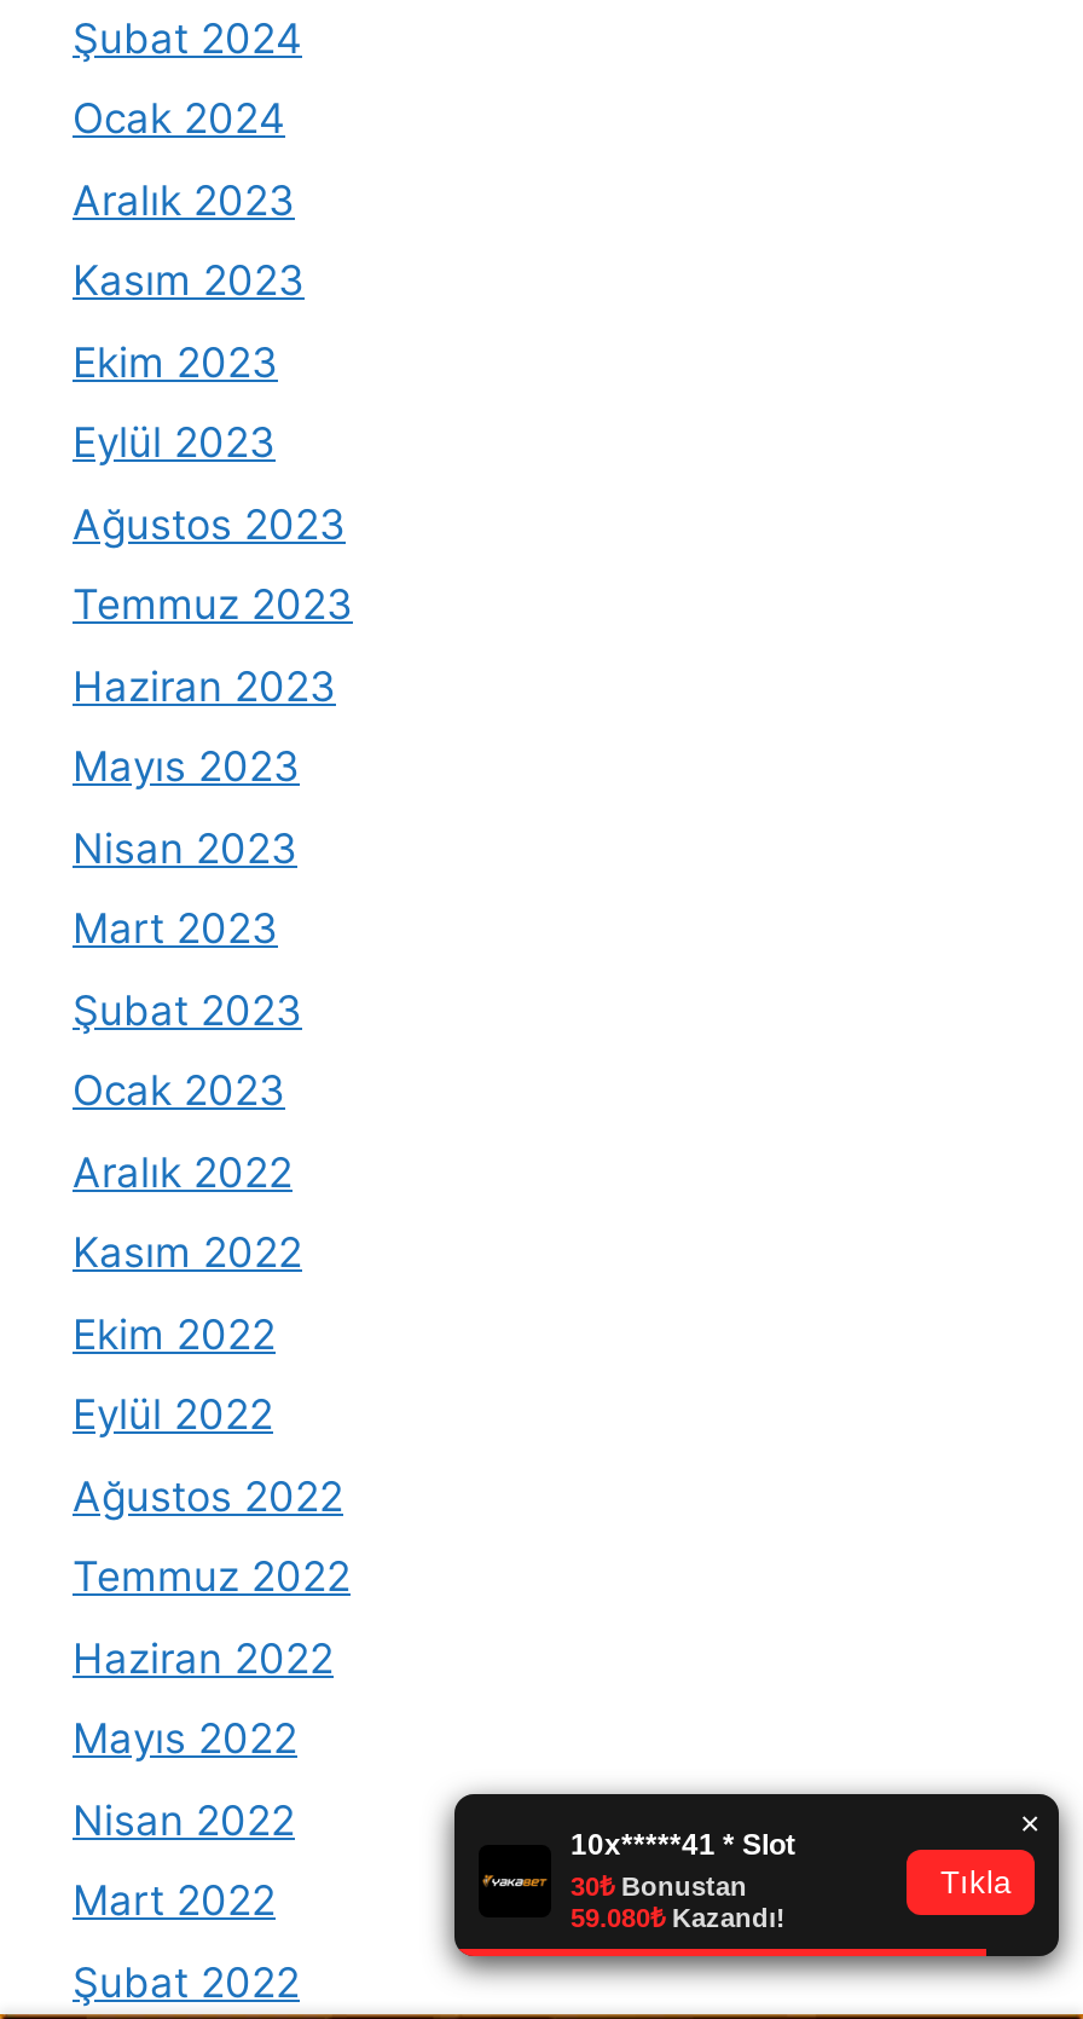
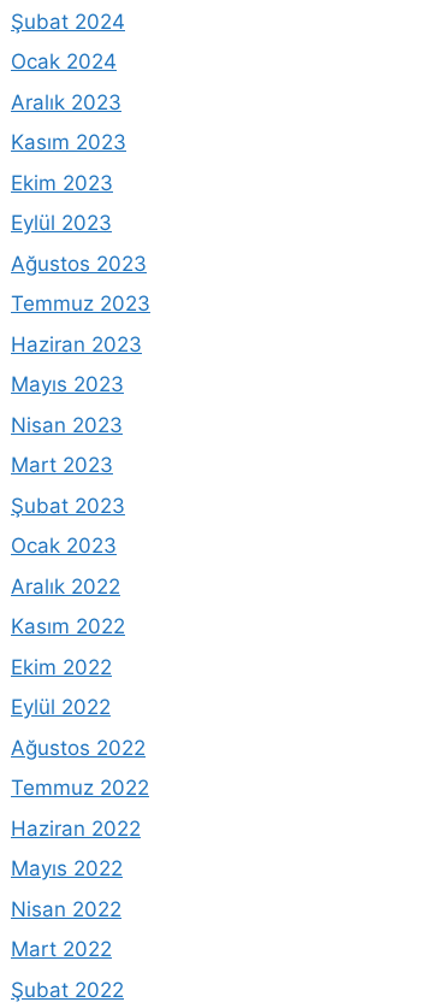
[440,1789,1073,1980] [image] -> none

